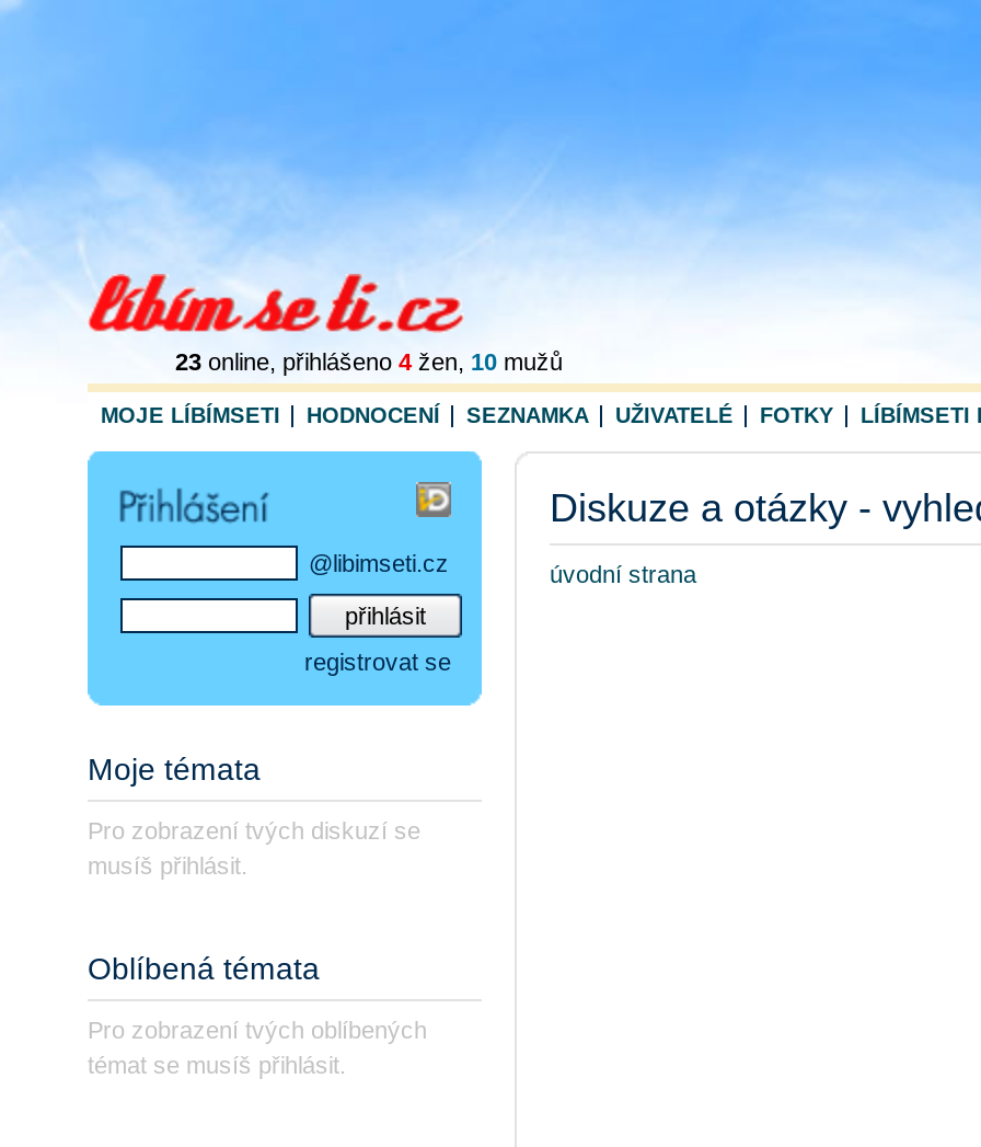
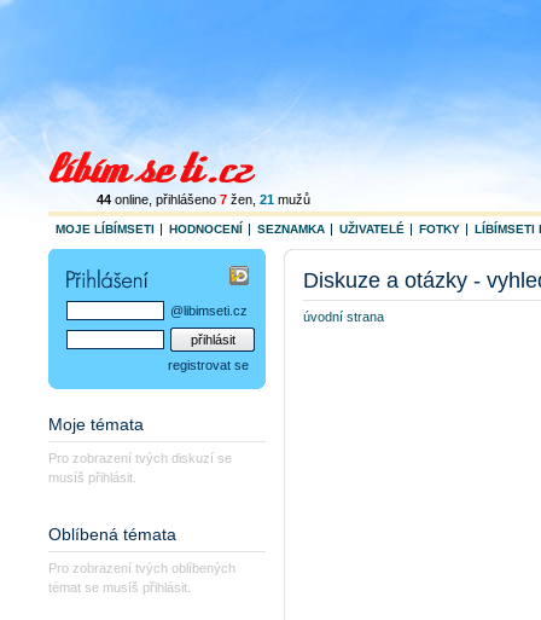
[175,348,563,375] 23 online, přihlášeno 4 žen, 10 mužů -> [97,192,310,207] 44 online, přihlášeno 7 žen, 21 mužů

